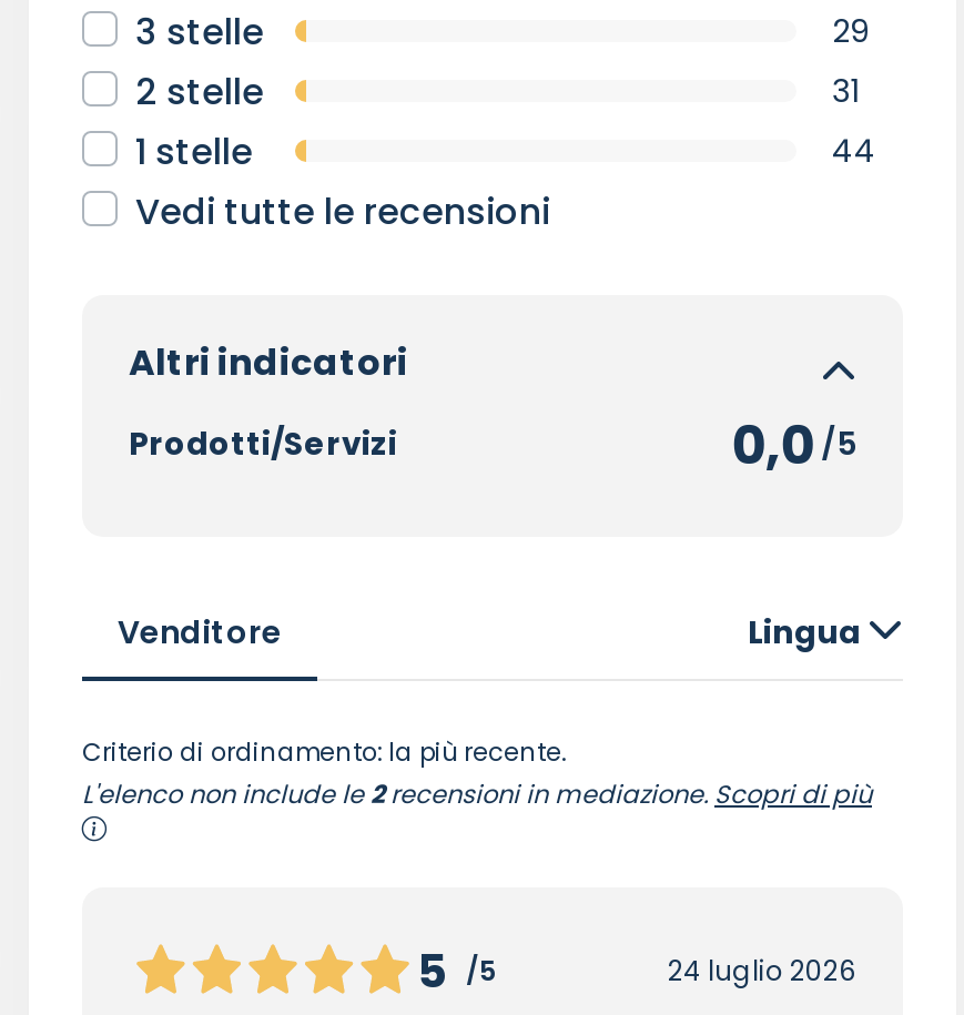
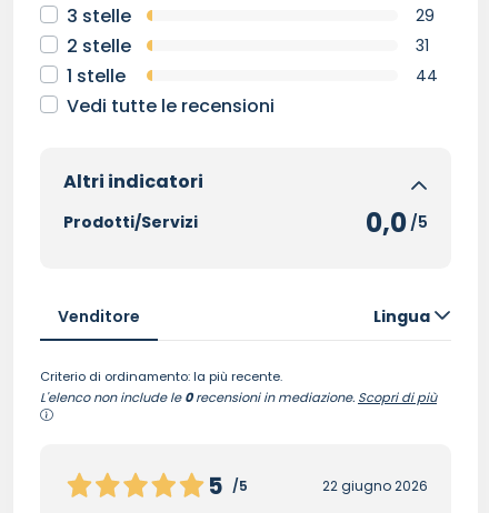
[82,776,872,812] L'elenco non include le 2recensioni in mediazione. Scopri di più -> [40,388,437,406] L'elenco non include le 0recensioni in mediazione. Scopri di più
[668,951,856,989] 24 luglio 2026 -> [322,476,428,495] 22 giugno 2026

